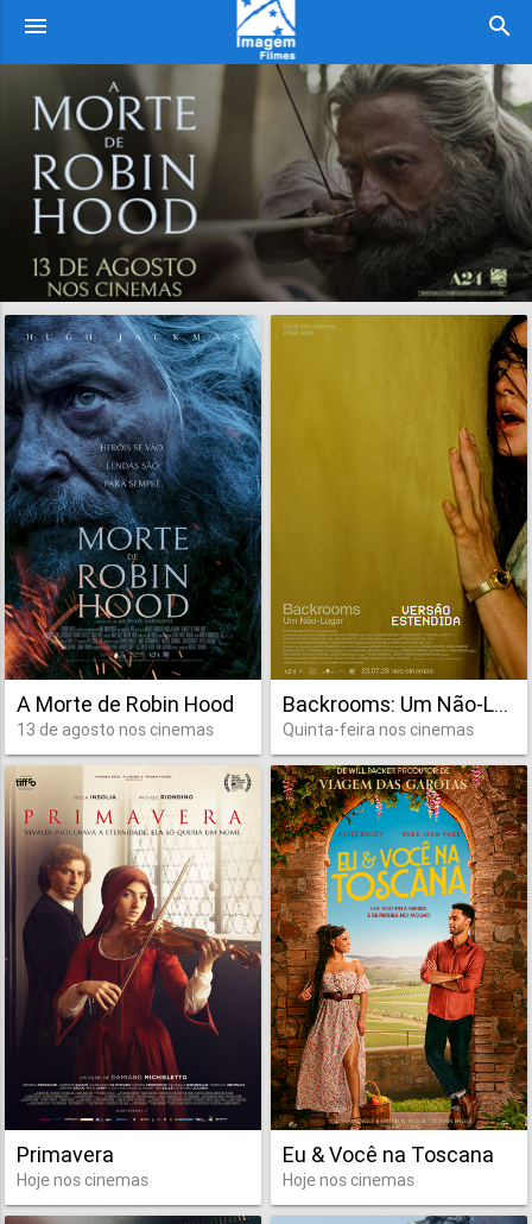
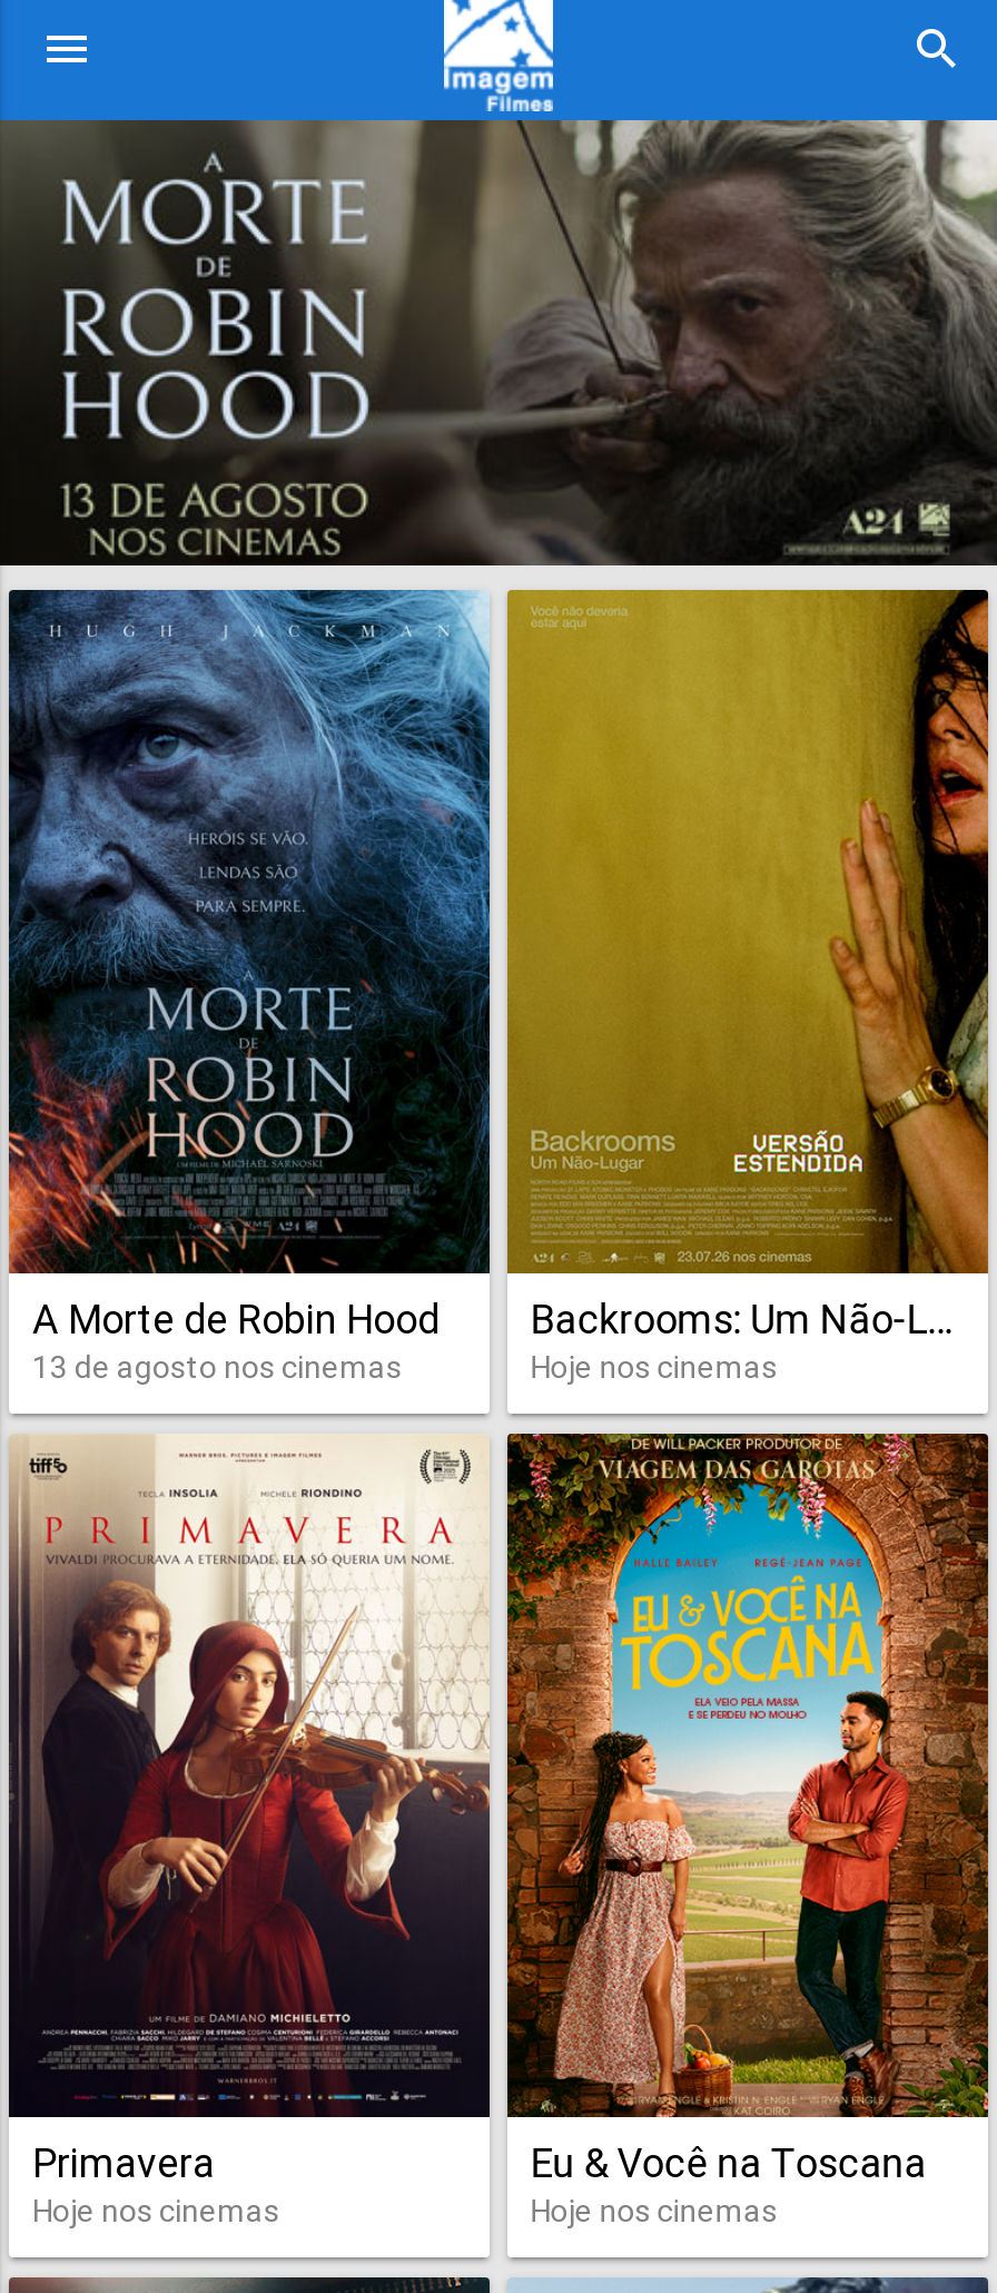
[283,719,474,741] Quinta-feira nos cinemas -> [530,1348,777,1388] Hoje nos cinemas

